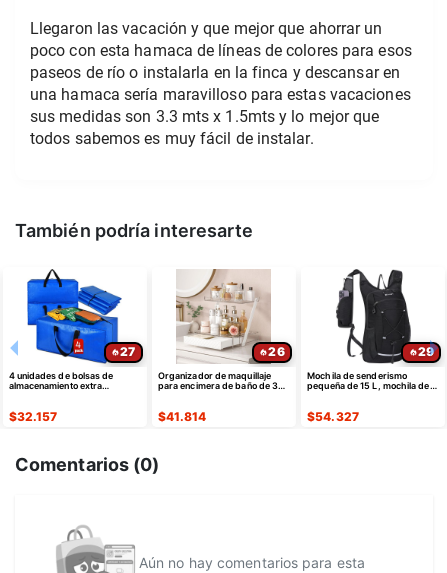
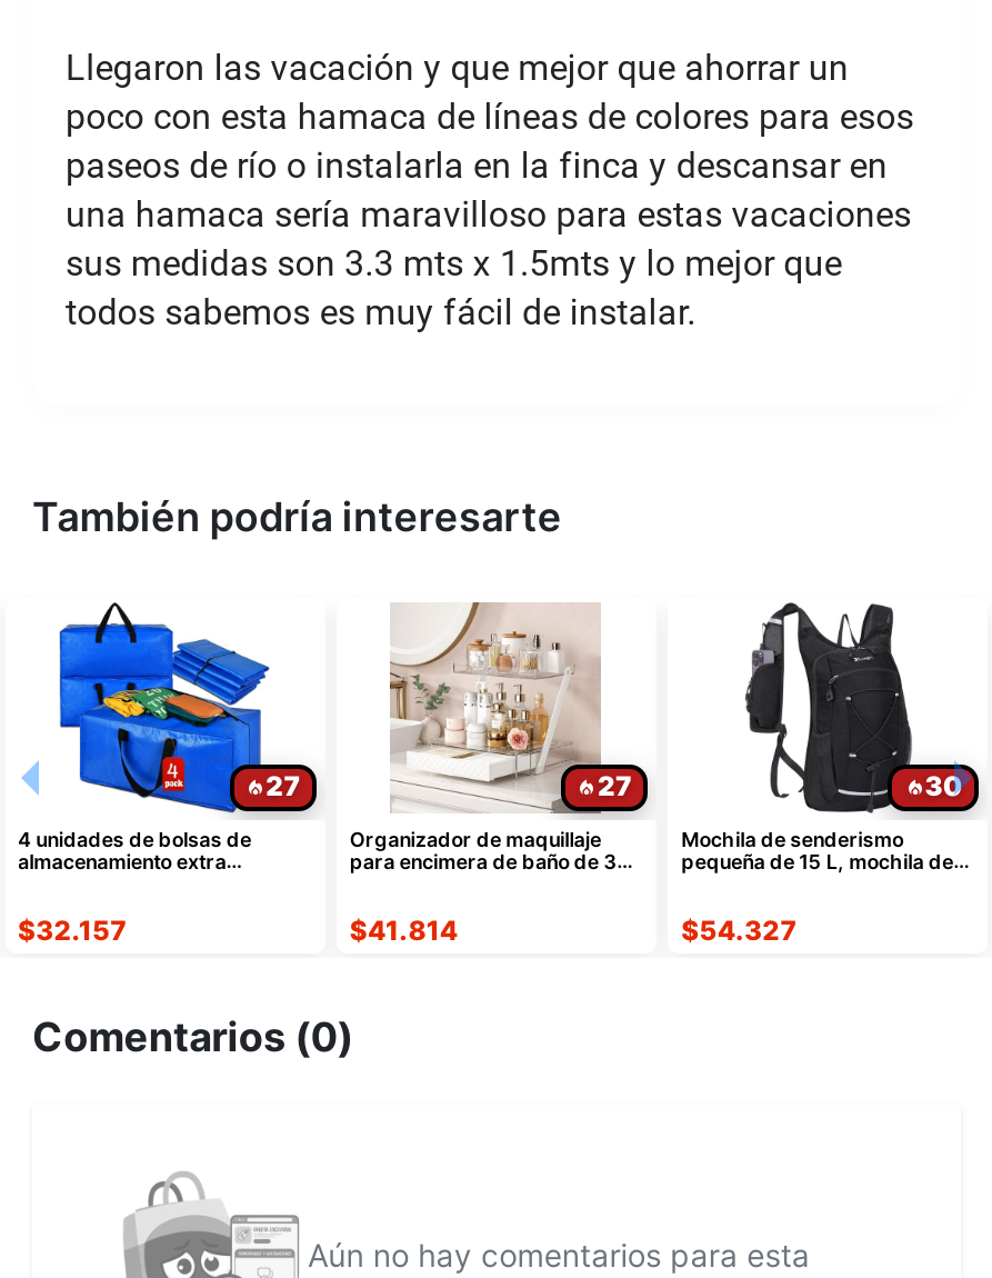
[268,344,285,359] 26 -> [598,769,631,802] 27
[418,344,434,359] 29 -> [925,769,963,802] 30

